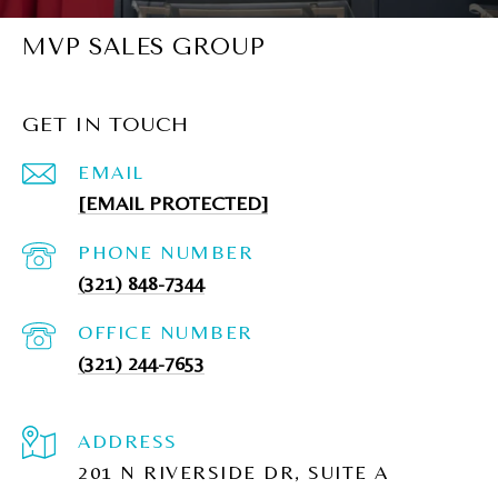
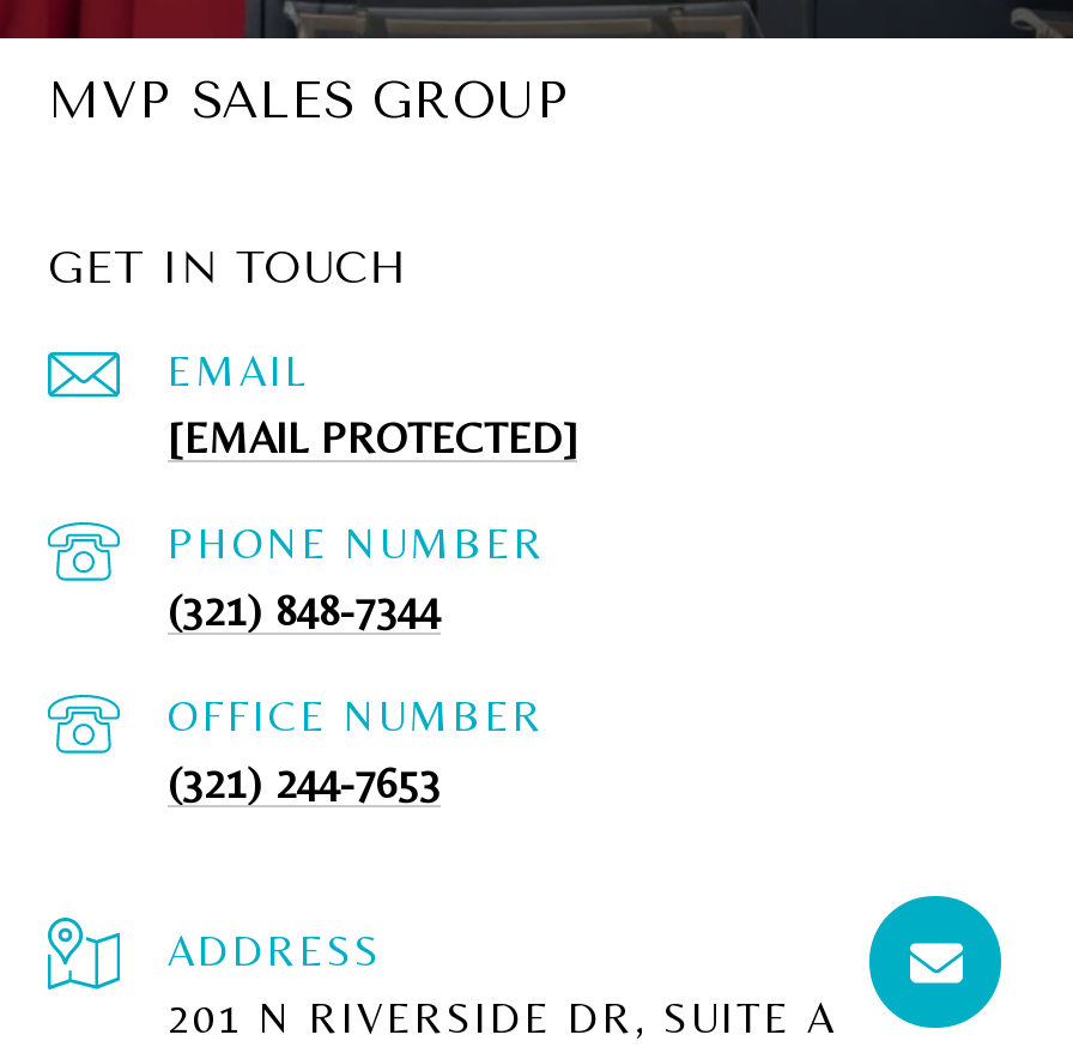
none -> [867,894,1004,1030] [image]

